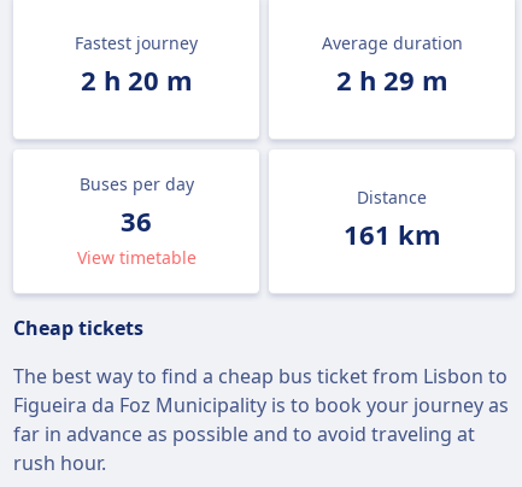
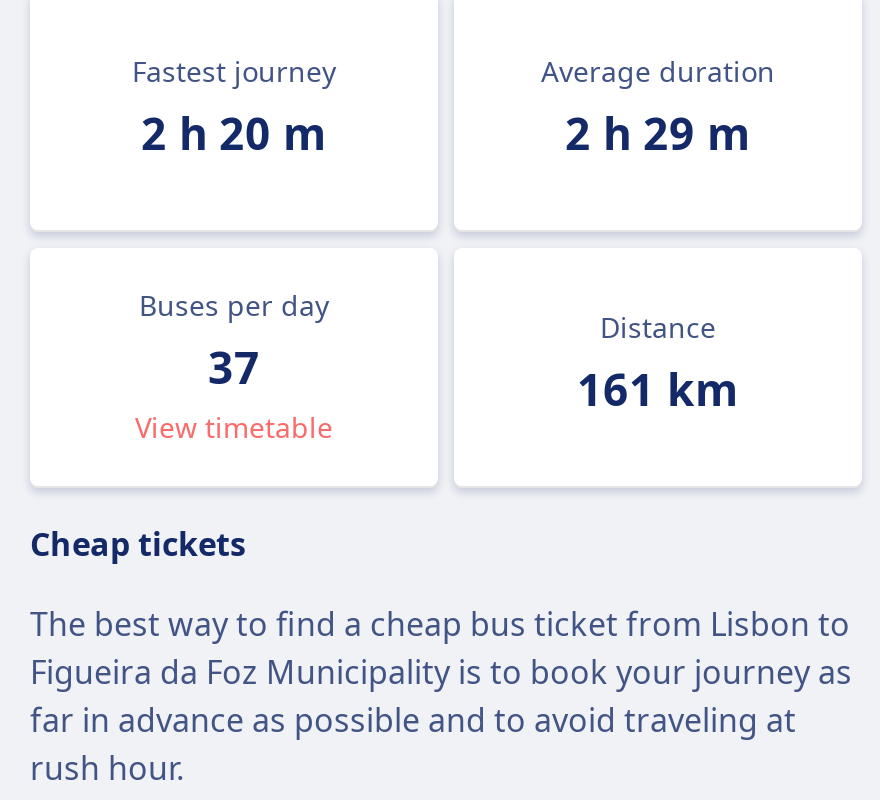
[121,203,152,239] 36 -> [208,336,260,396] 37

